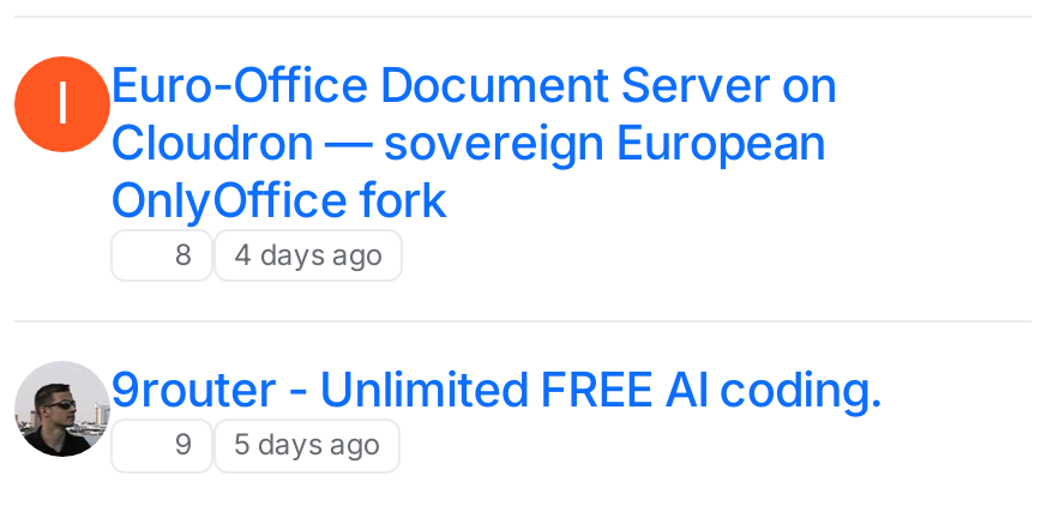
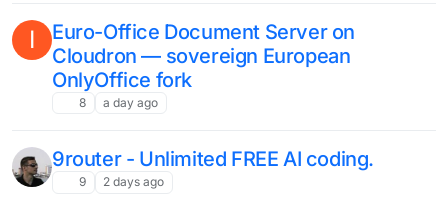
[234,236,382,272] 4 days ago -> [103,95,158,110] a day ago
[175,427,380,463] 9 5 days ago -> [79,174,164,189] 9 2 days ago

